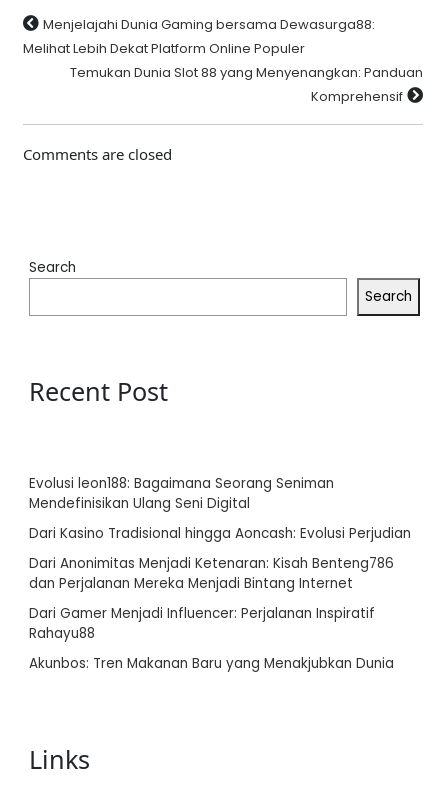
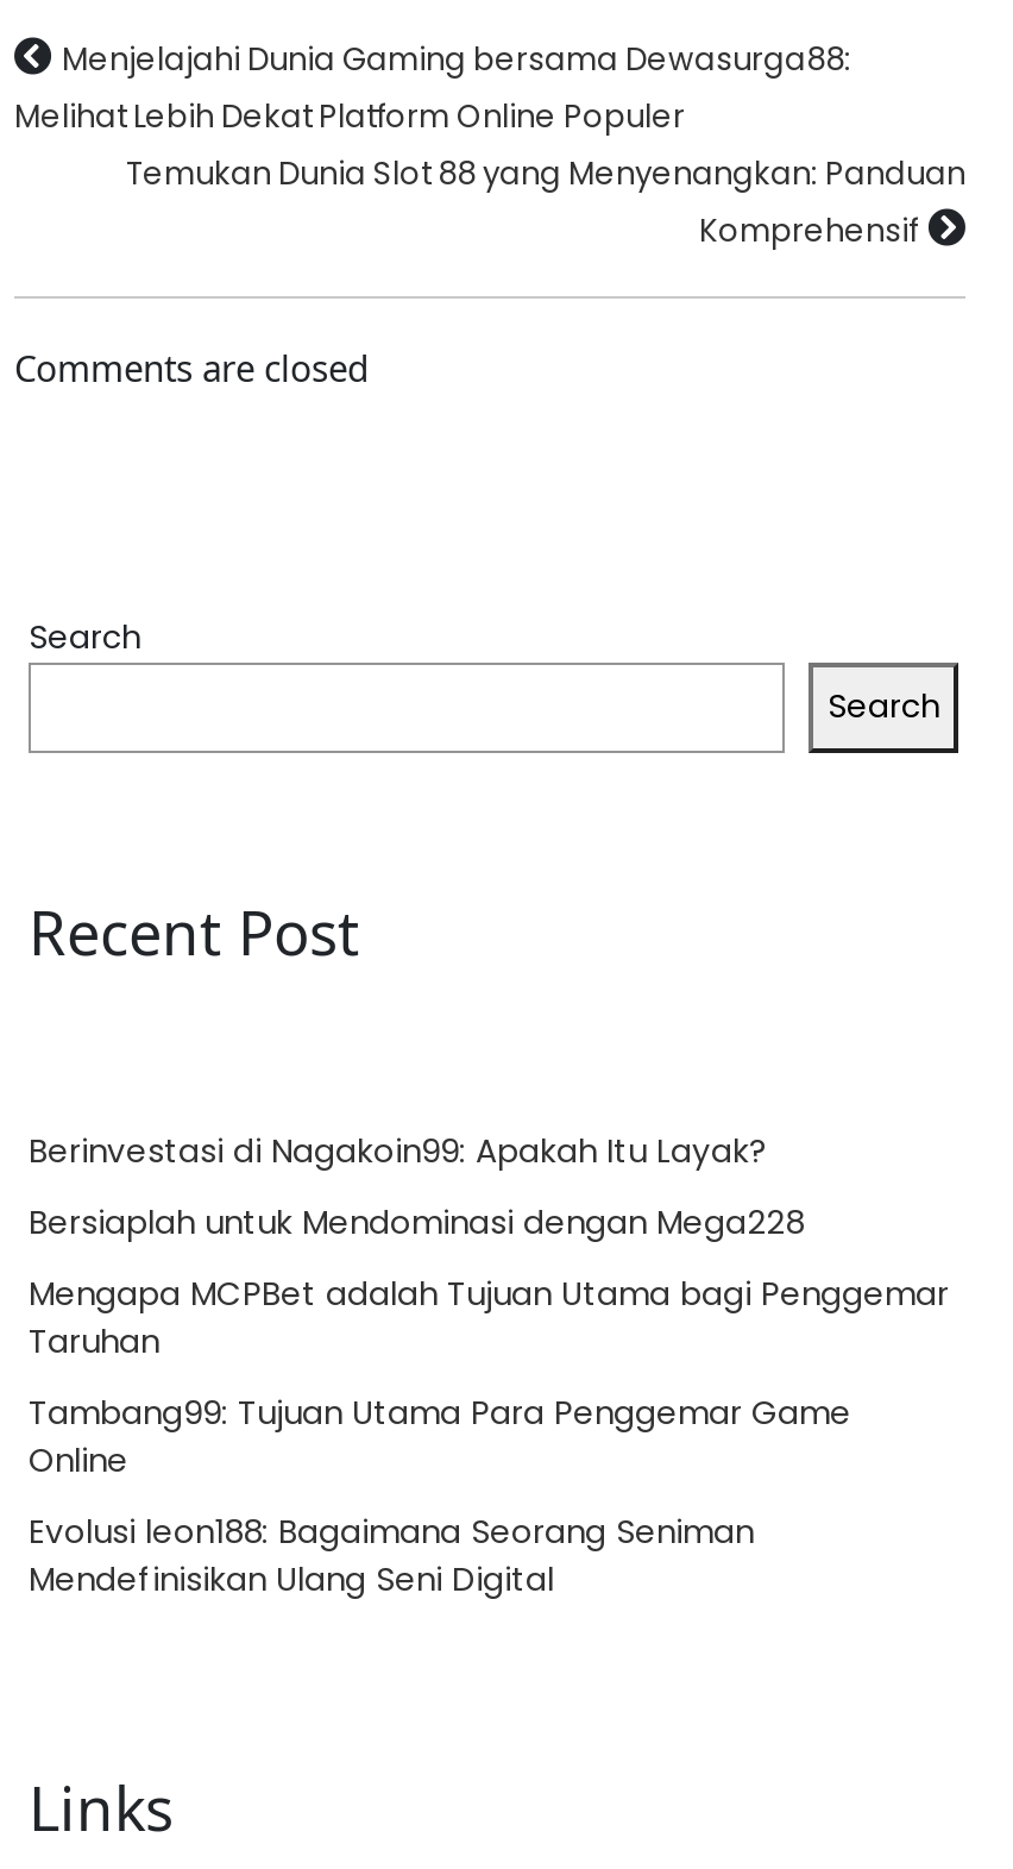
none -> [29,1129,949,1484] Berinvestasi di Nagakoin99: Apakah Itu Layak? | Bersiaplah untuk Mendominasi dengan Mega228 | Mengapa MCPBet adalah Tujuan Utama bagi Penggemar | Taruhan | Tambang99: Tujuan Utama Para Penggemar Game | Online
moved [29,474,334,513] -> [29,1510,754,1603]: Evolusi leon188: Bagaimana Seorang Seniman | Mendefinisikan Ulang Seni Digital
[29,524,411,673] Dari Kasino Tradisional hingga Aoncash: Evolusi Perjudian | Dari Anonimitas Menjadi Ketenaran: Kisah Benteng786 | dan Perjalanan Mereka Menjadi Bintang Internet | Dari Gamer Menjadi Influencer: Perjalanan Inspiratif | Rahayu88 | Akunbos: Tren Makanan Baru yang Menakjubkan Dunia -> none

